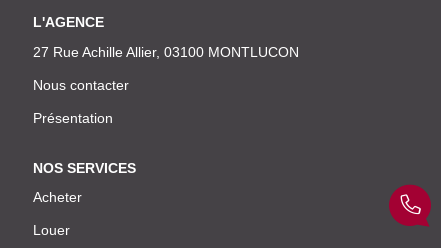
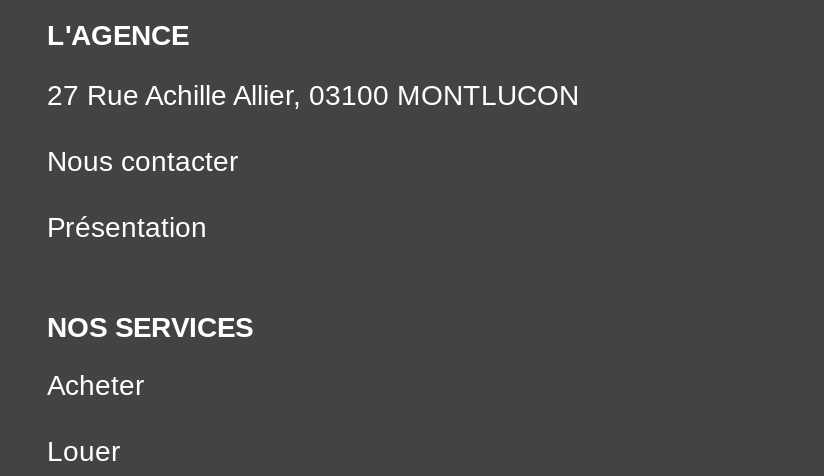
[388,184,432,227] [image] -> none

